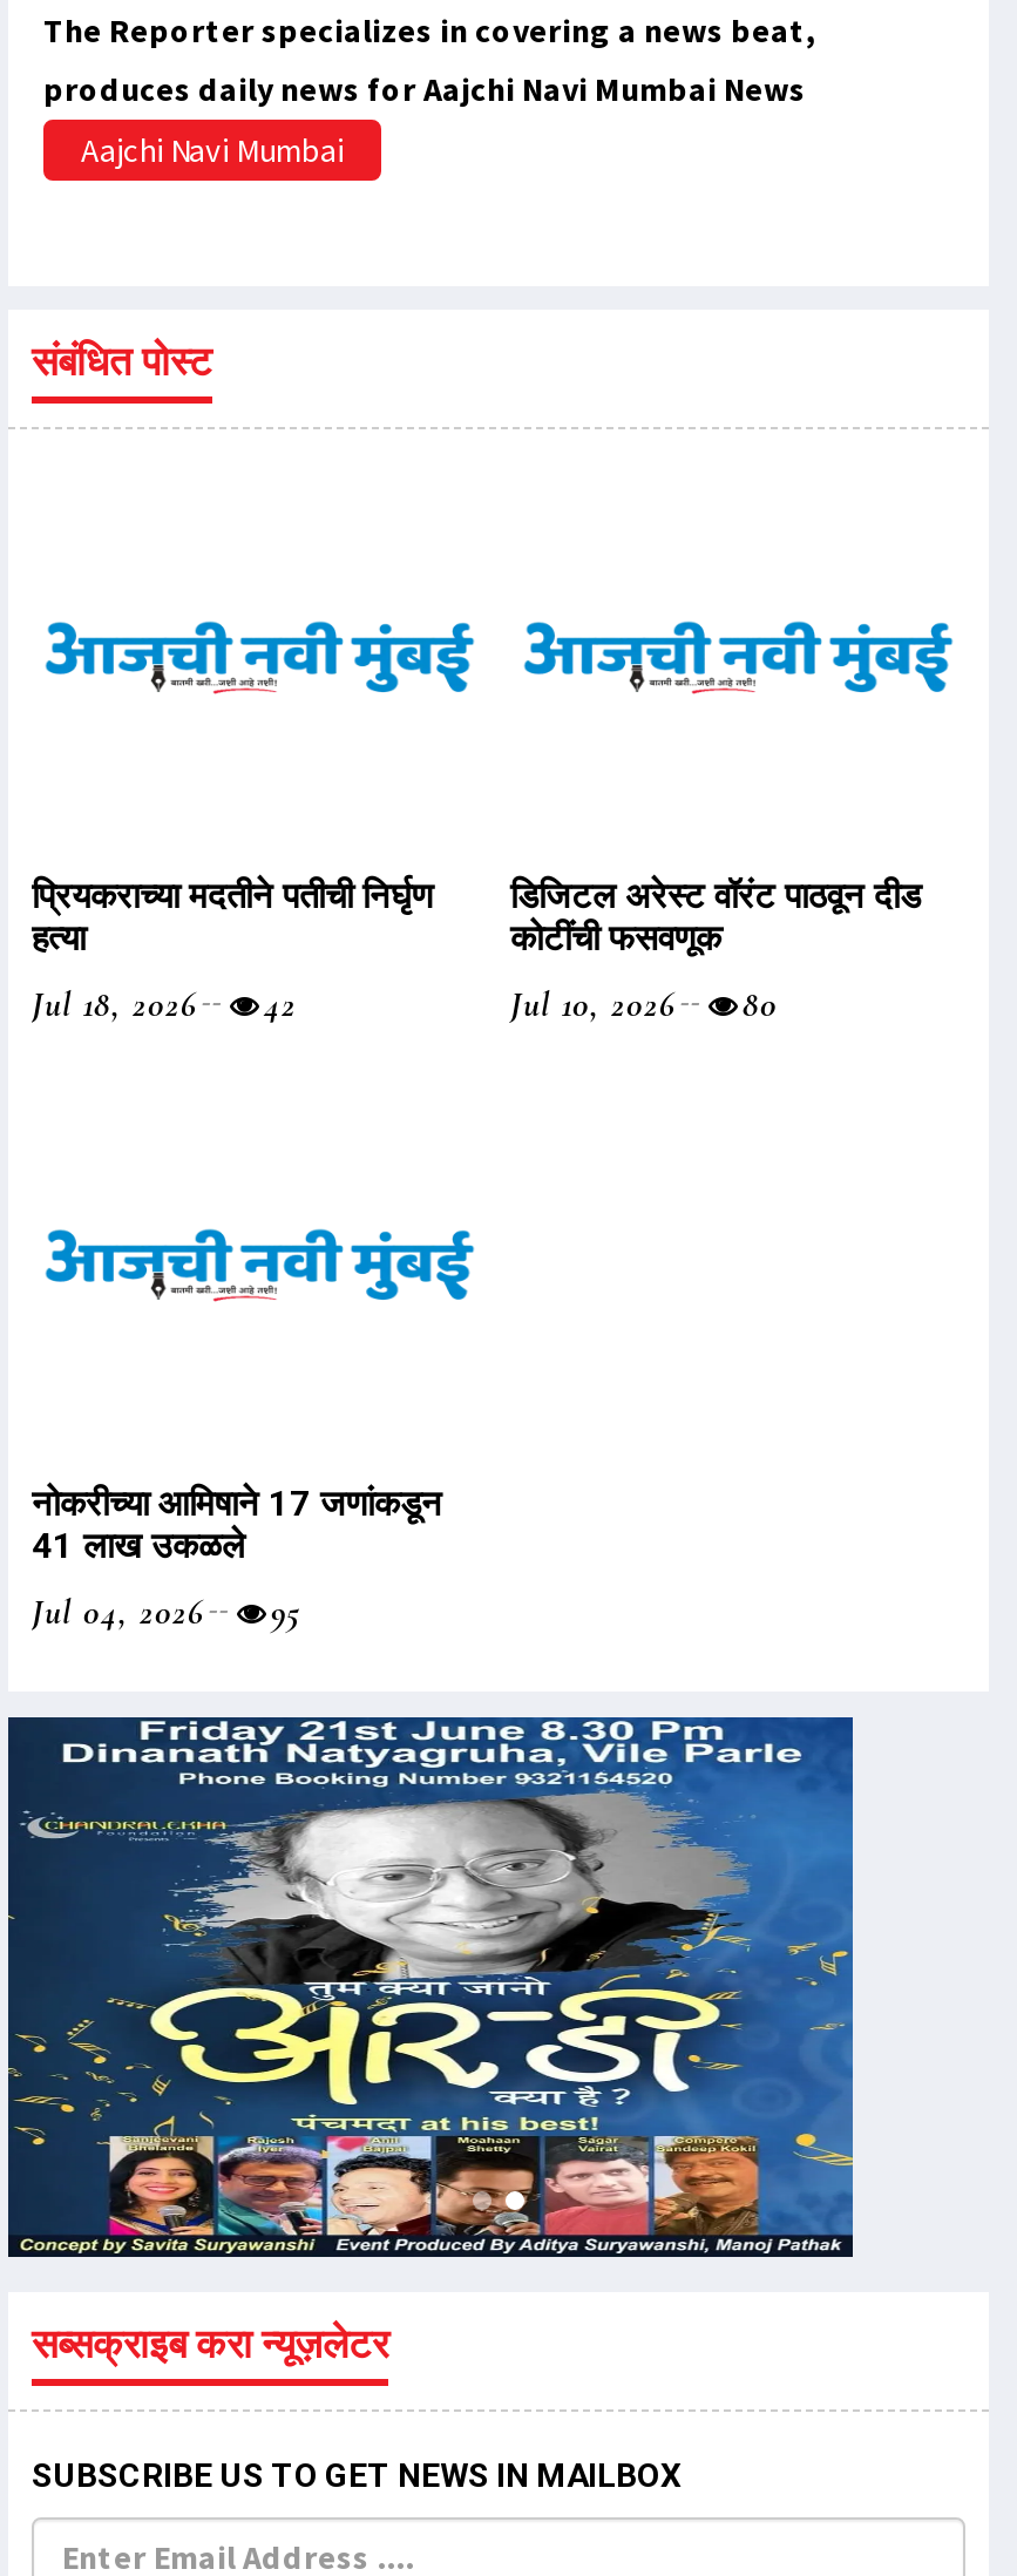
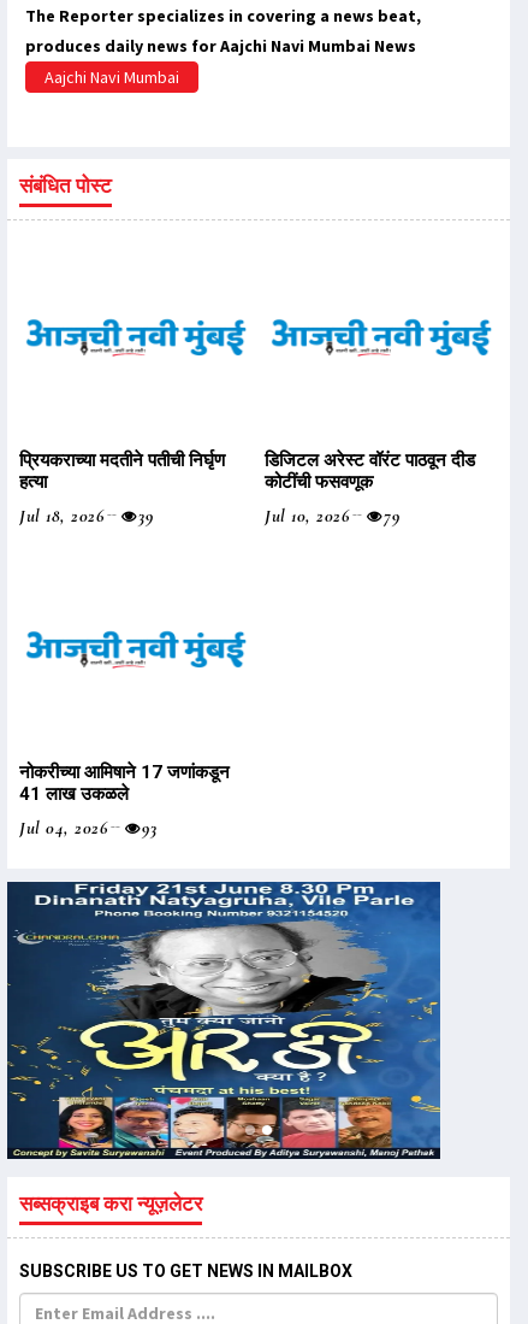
[32,983,297,1025] Jul 18, 2026 42 -> [19,505,153,527] Jul 18, 2026 39
[510,983,778,1025] Jul 10, 2026 80 -> [265,505,399,527] Jul 10, 2026 79
[32,1591,301,1633] Jul 04, 2026 95 -> [19,817,156,839] Jul 04, 2026 93

